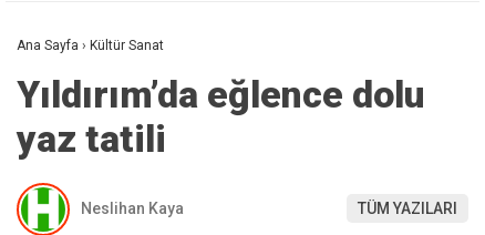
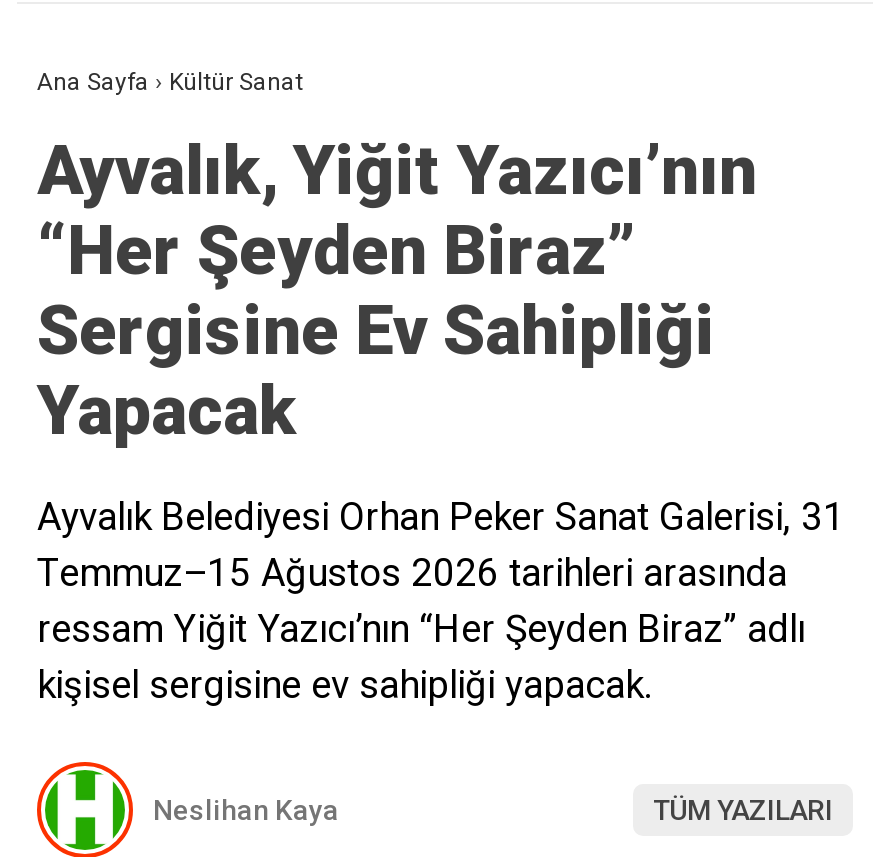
[17,72,425,160] Yıldırım’da eğlence dolu | yaz tatili -> [37,129,845,707] Ayvalık, Yiğit Yazıcı’nın | “Her Şeyden Biraz” | Sergisine Ev Sahipliği | Yapacak | Ayvalık Belediyesi Orhan Peker Sanat Galerisi, 31 | Temmuz–15 Ağustos 2026 tarihleri arasında | ressam Yiğit Yazıcı’nın “Her Şeyden Biraz” adlı | kişisel sergisine ev sahipliği yapacak.

